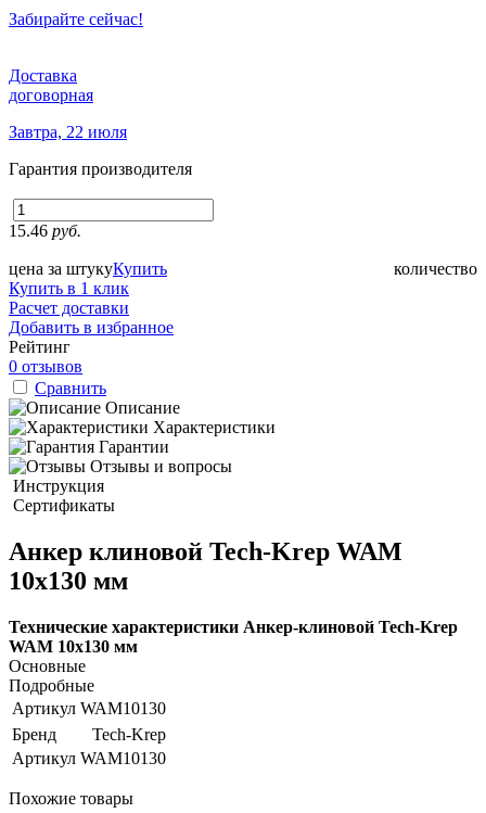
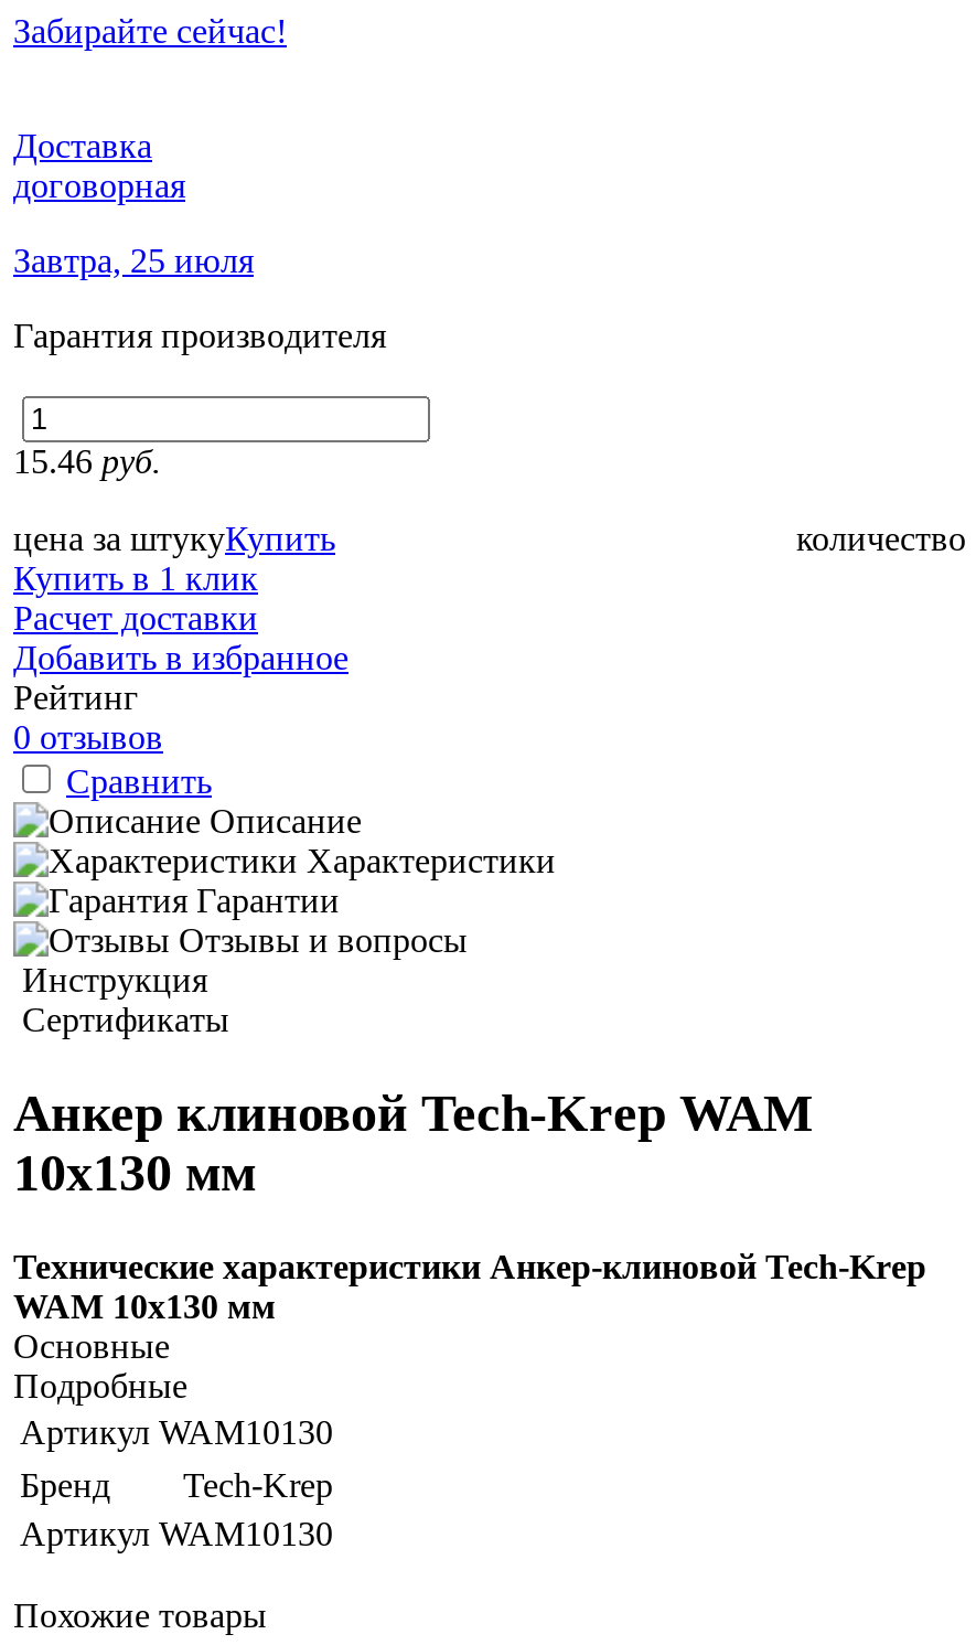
[9,122,127,141] Завтра, 22 июля -> [13,241,254,279] Завтра, 25 июля

